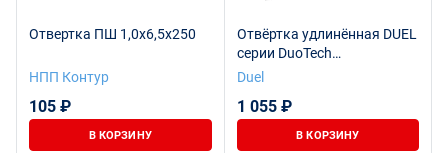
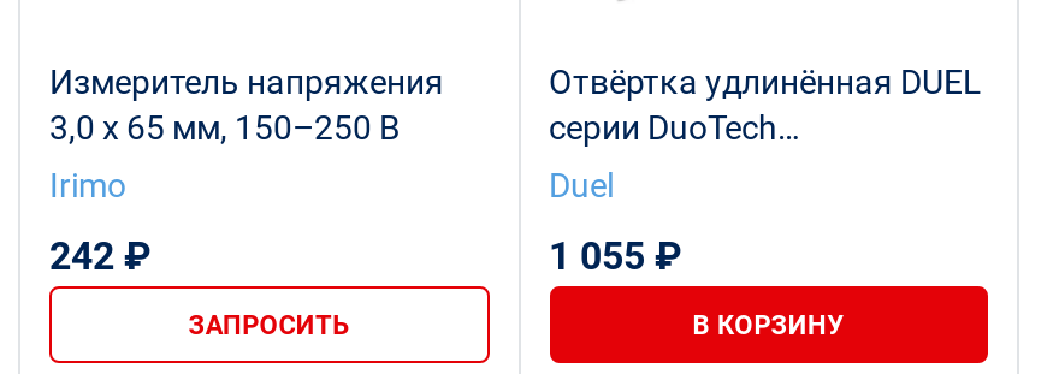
[29,26,196,42] Отвертка ПШ 1,0х6,5х250 -> [49,63,444,147] Измеритель напряжения | 3,0 x 65 мм, 150–250 В
[29,69,109,85] НПП Контур -> [49,166,126,204] Irimo
[29,97,71,116] 105 ₽ -> [49,233,150,279] 242 ₽
[89,128,152,141] В КОРЗИНУ -> [188,309,350,340] ЗАПРОСИТЬ

